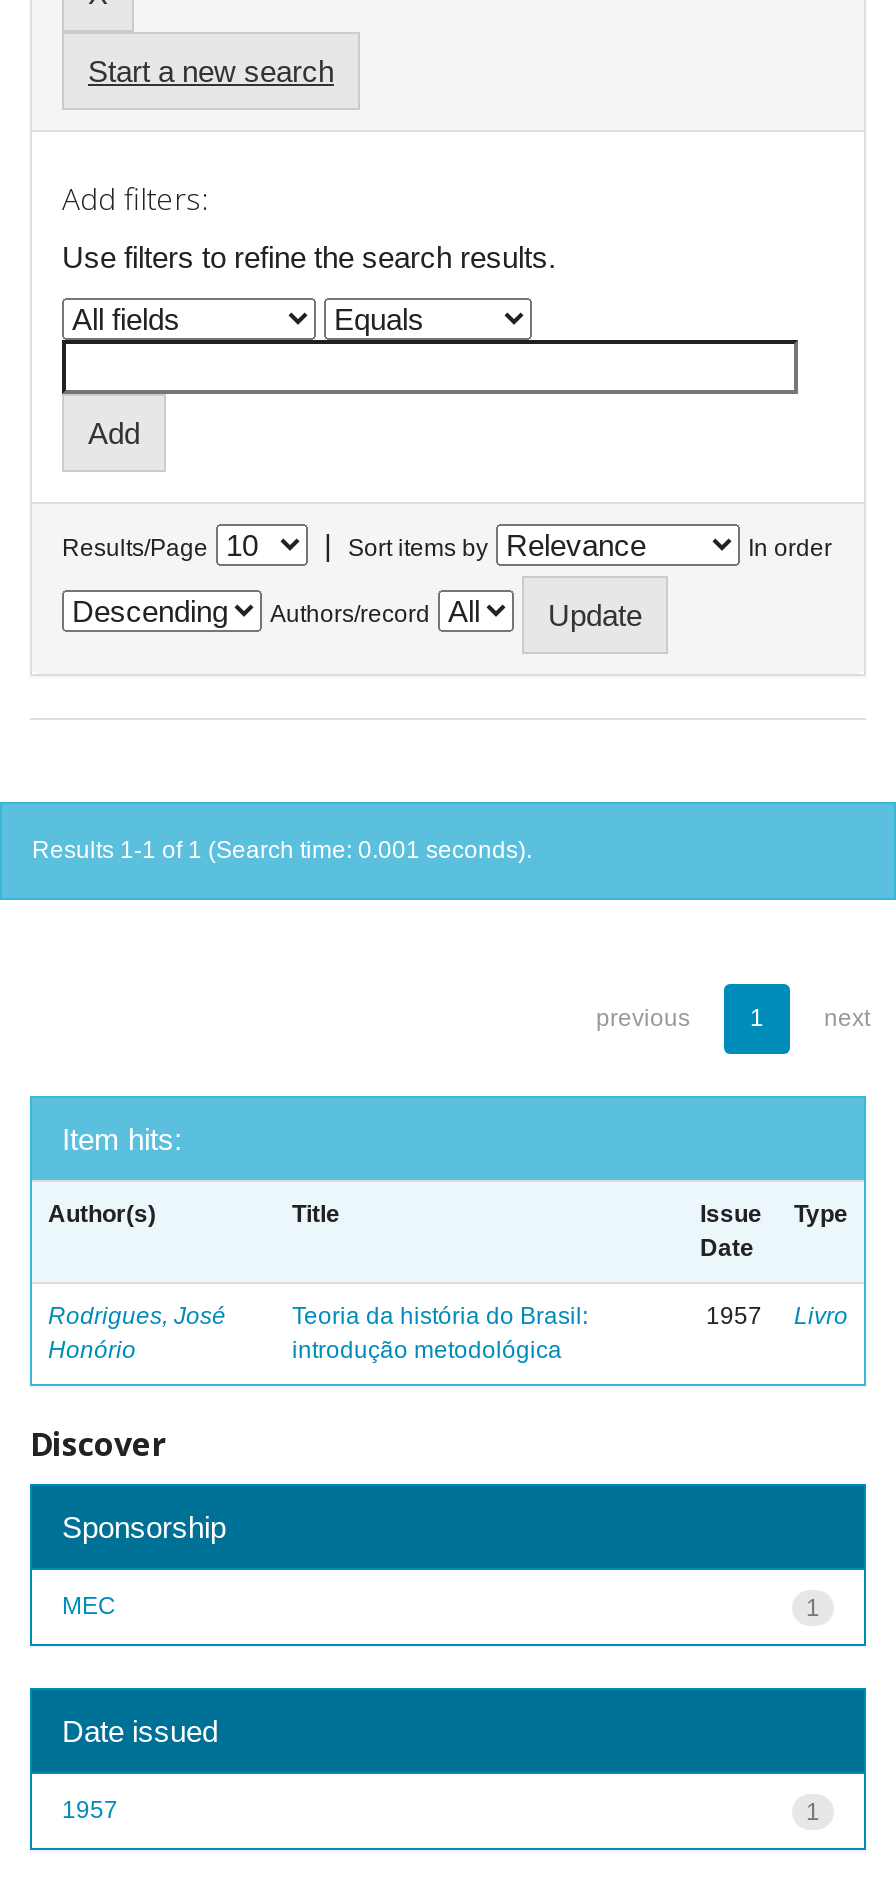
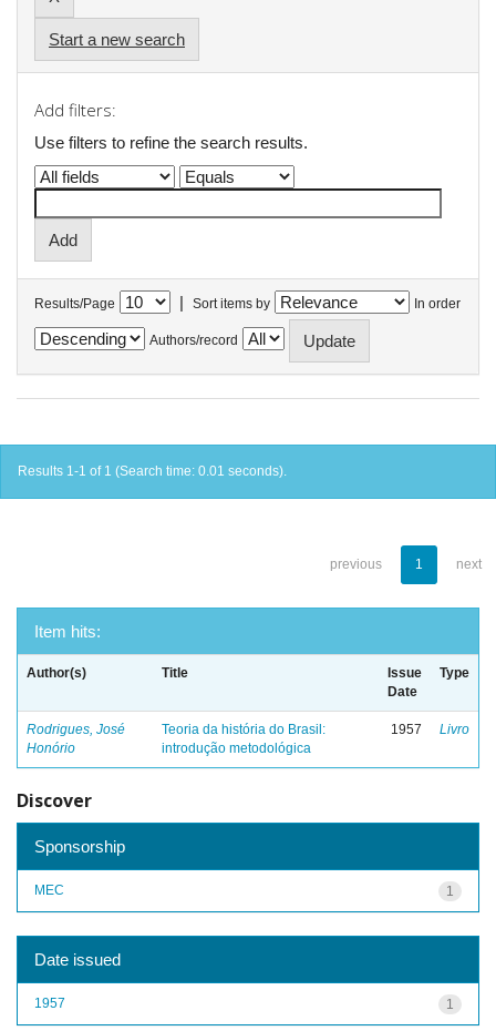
[32,836,532,864] Results 1-1 of 1 (Search time: 0.001 seconds). -> [18,463,287,479] Results 1-1 of 1 (Search time: 0.01 seconds).

